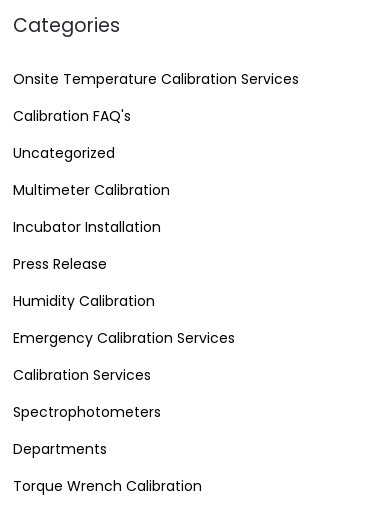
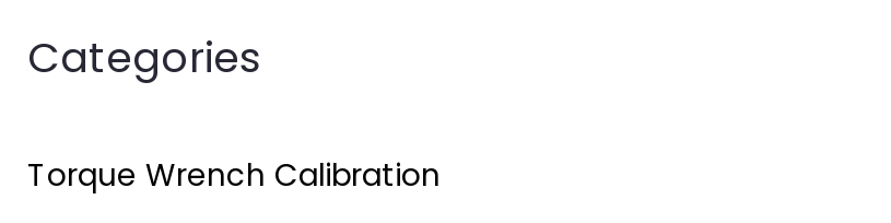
[13,69,299,459] Onsite Temperature Calibration Services | Calibration FAQ's | Uncategorized | Multimeter Calibration | Incubator Installation | Press Release | Humidity Calibration | Emergency Calibration Services | Calibration Services | Spectrophotometers | Departments -> none

